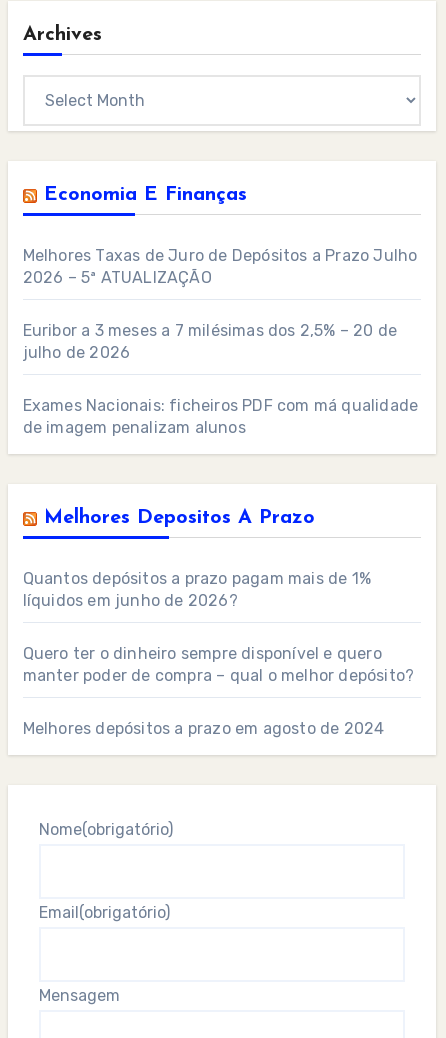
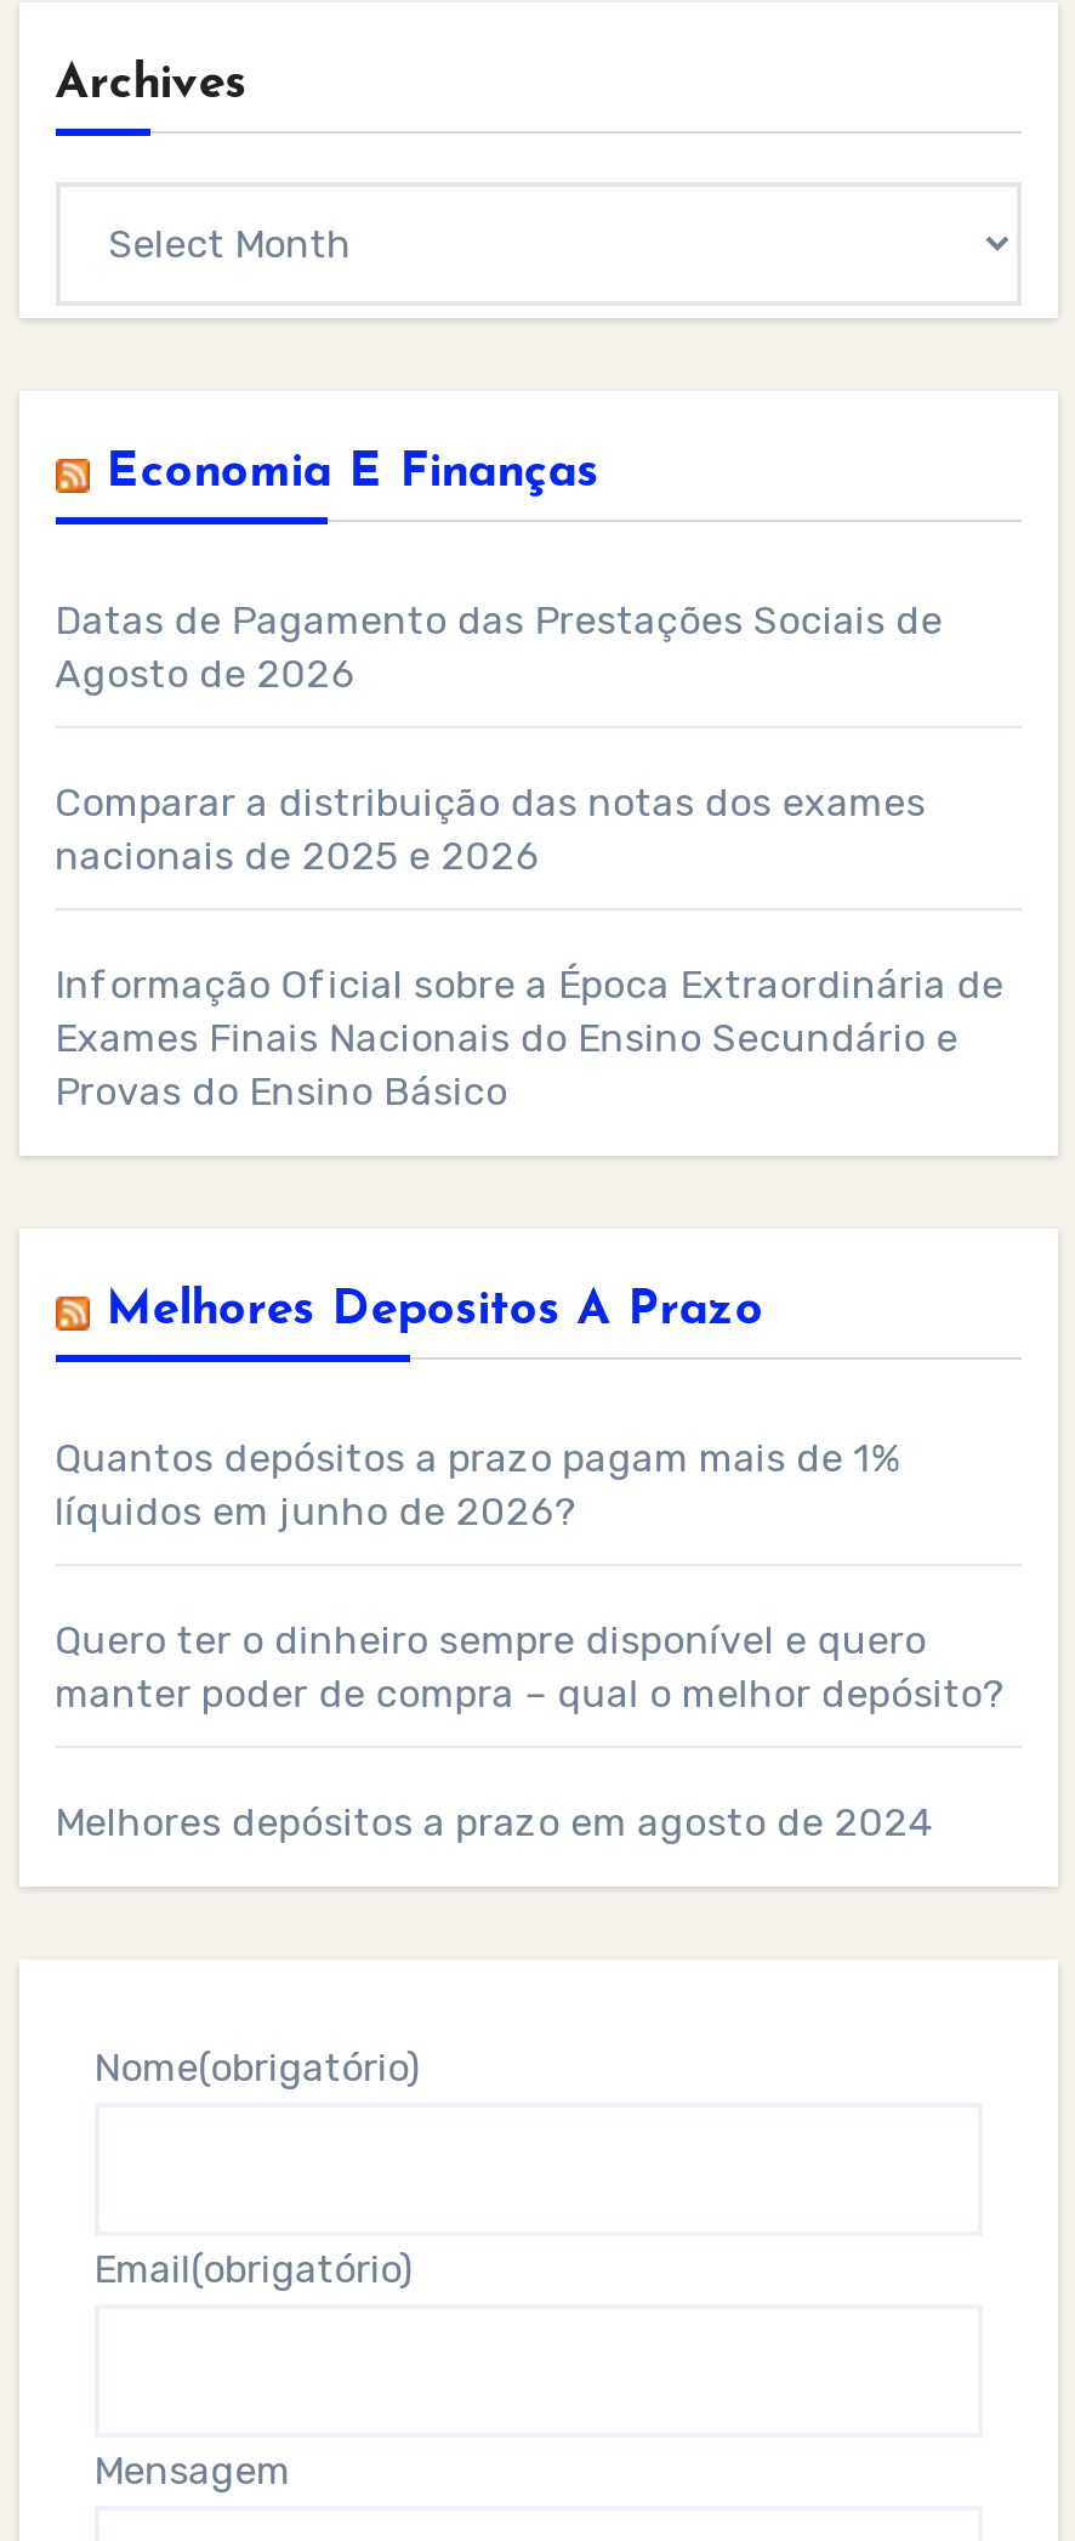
[23,246,417,287] Melhores Taxas de Juro de Depósitos a Prazo Julho | 2026 – 5ª ATUALIZAÇÃO -> [55,597,943,696] Datas de Pagamento das Prestações Sociais de | Agosto de 2026
[23,321,397,362] Euribor a 3 meses a 7 milésimas dos 2,5% – 20 de | julho de 2026 -> [55,779,926,878] Comparar a distribuição das notas dos exames | nacionais de 2025 e 2026
[23,396,418,437] Exames Nacionais: ficheiros PDF com má qualidade | de imagem penalizam alunos -> [55,961,1004,1114] Informação Oficial sobre a Época Extraordinária de | Exames Finais Nacionais do Ensino Secundário e | Provas do Ensino Básico

